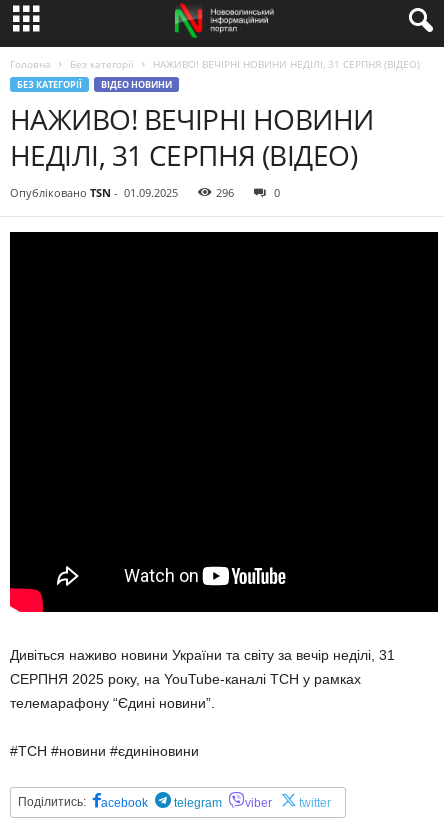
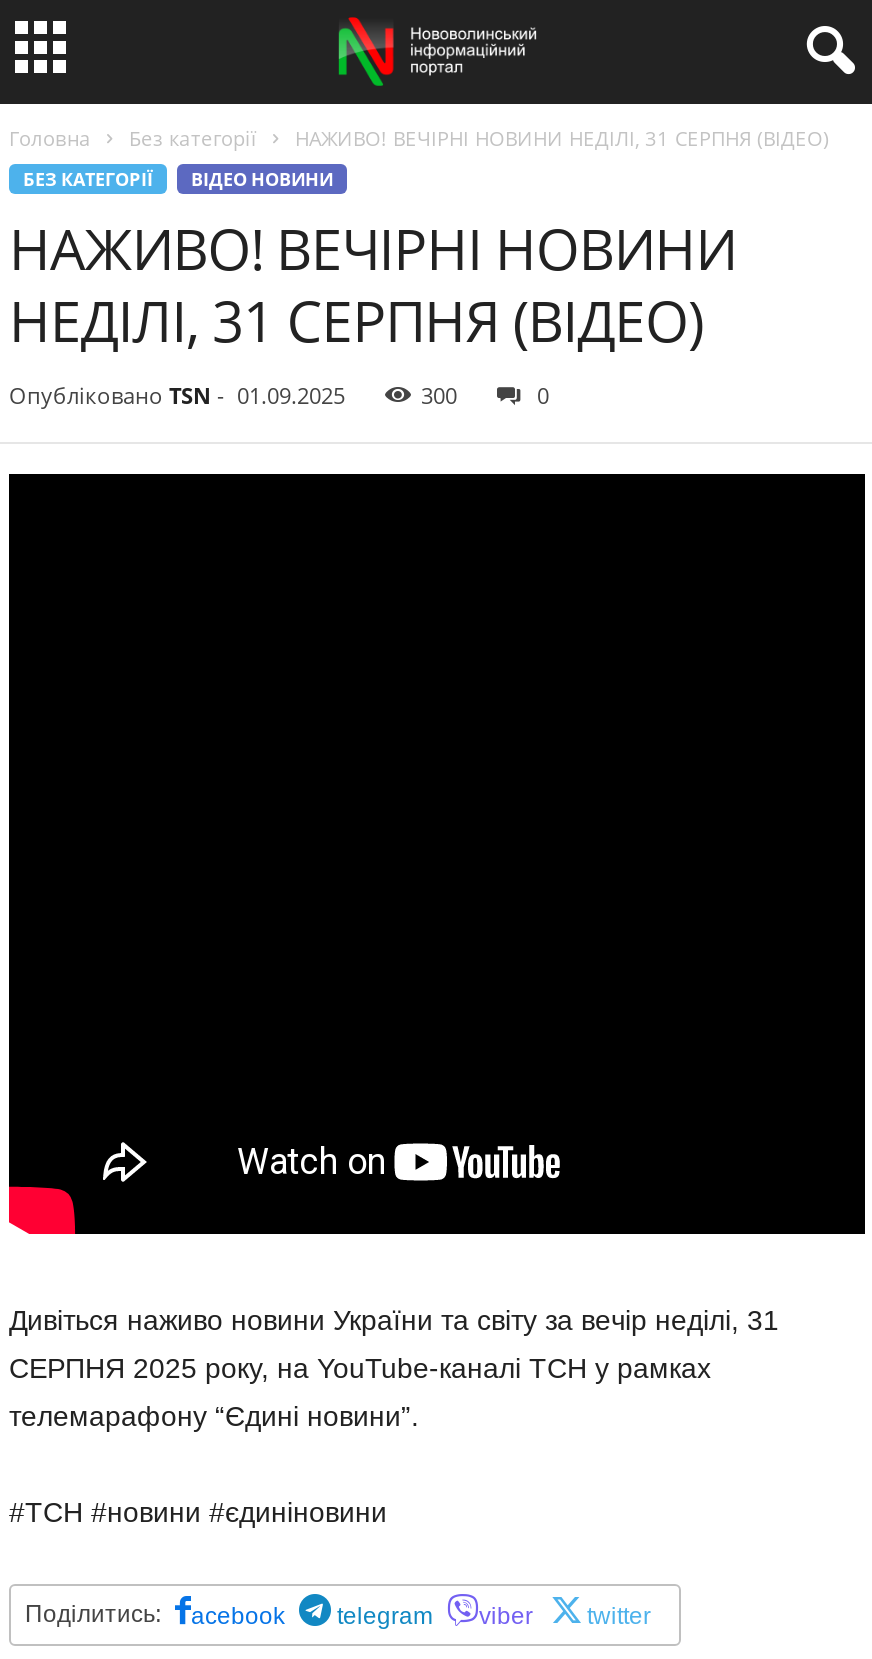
[216,185,234,200] 296 -> [421,380,457,410] 300

